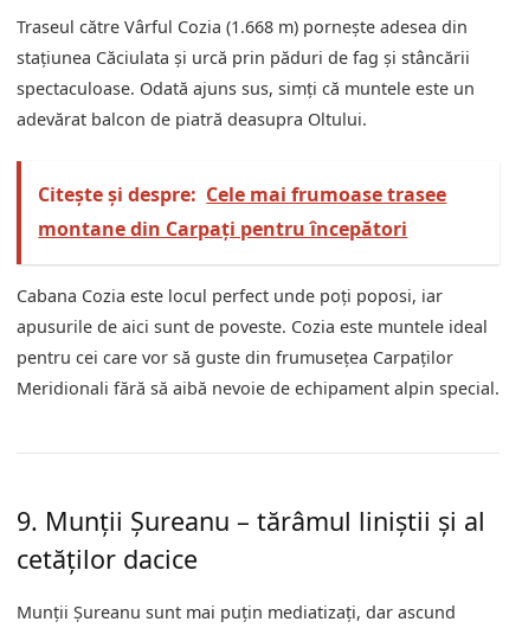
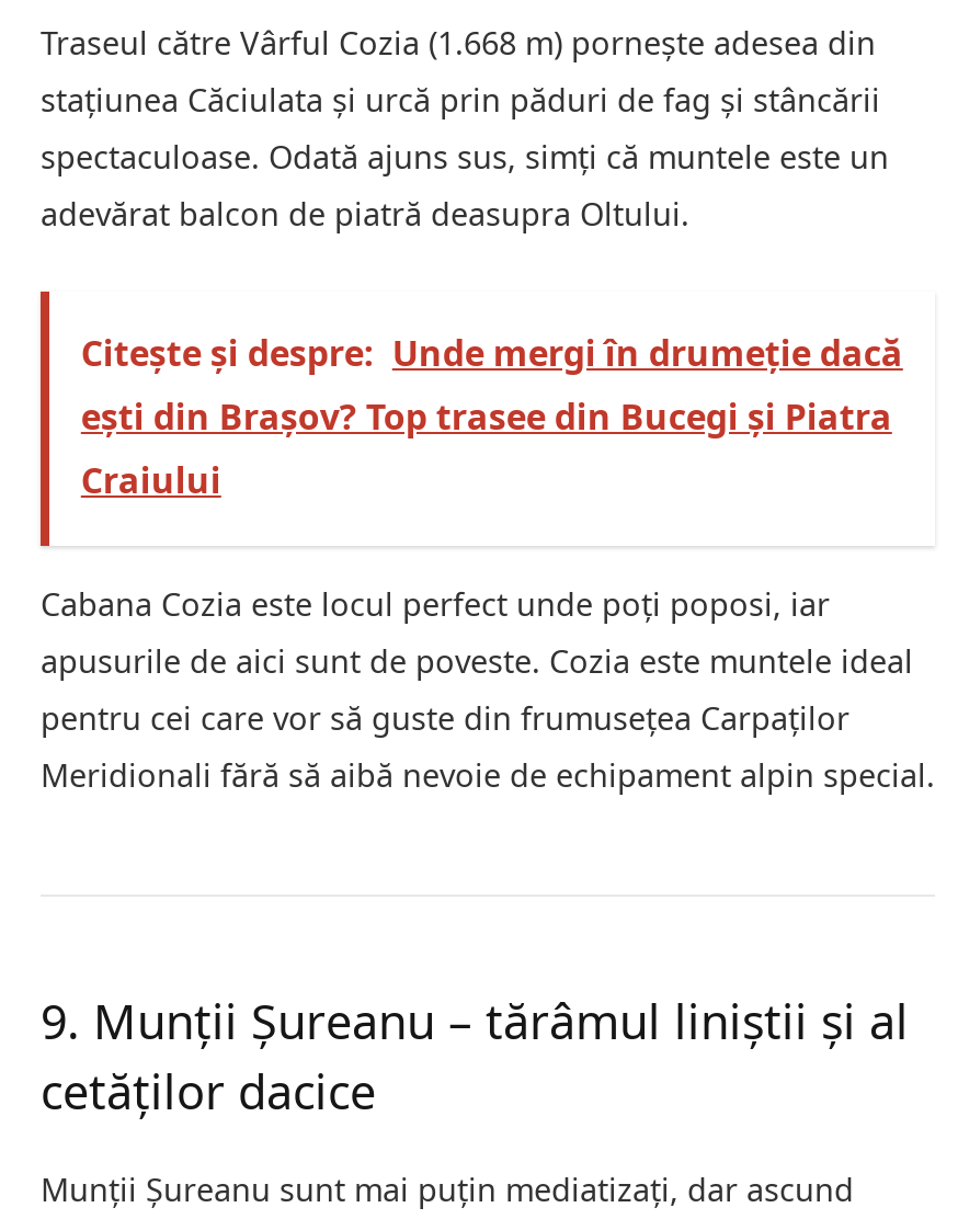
[38,182,447,242] Citește și despre: Cele mai frumoase trasee | montane din Carpați pentru începători -> [81,329,903,505] Citește și despre: Unde mergi în drumeție dacă | ești din Brașov? Top trasee din Bucegi și Piatra | Craiului

